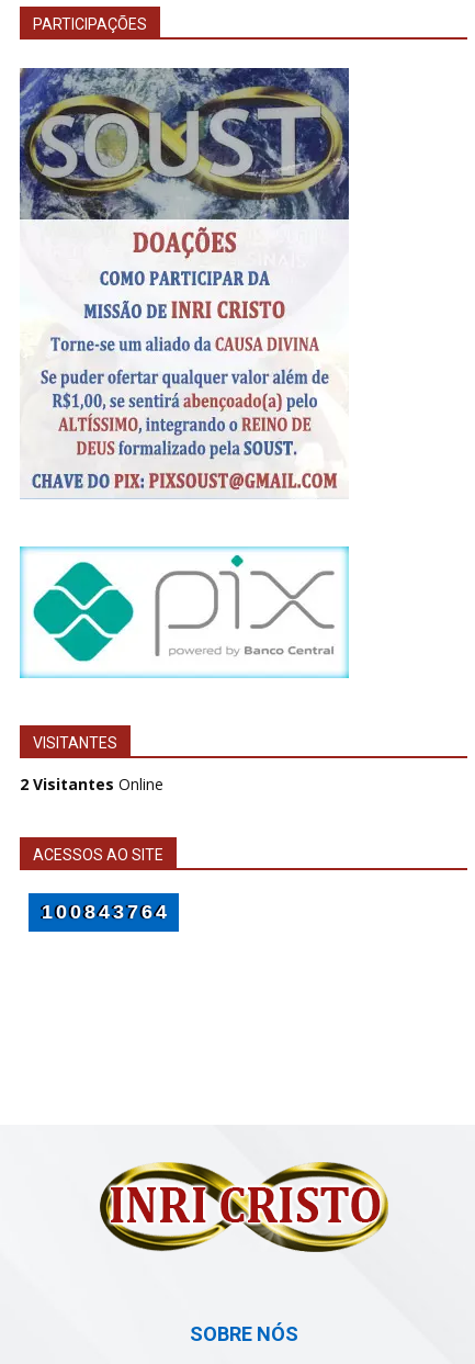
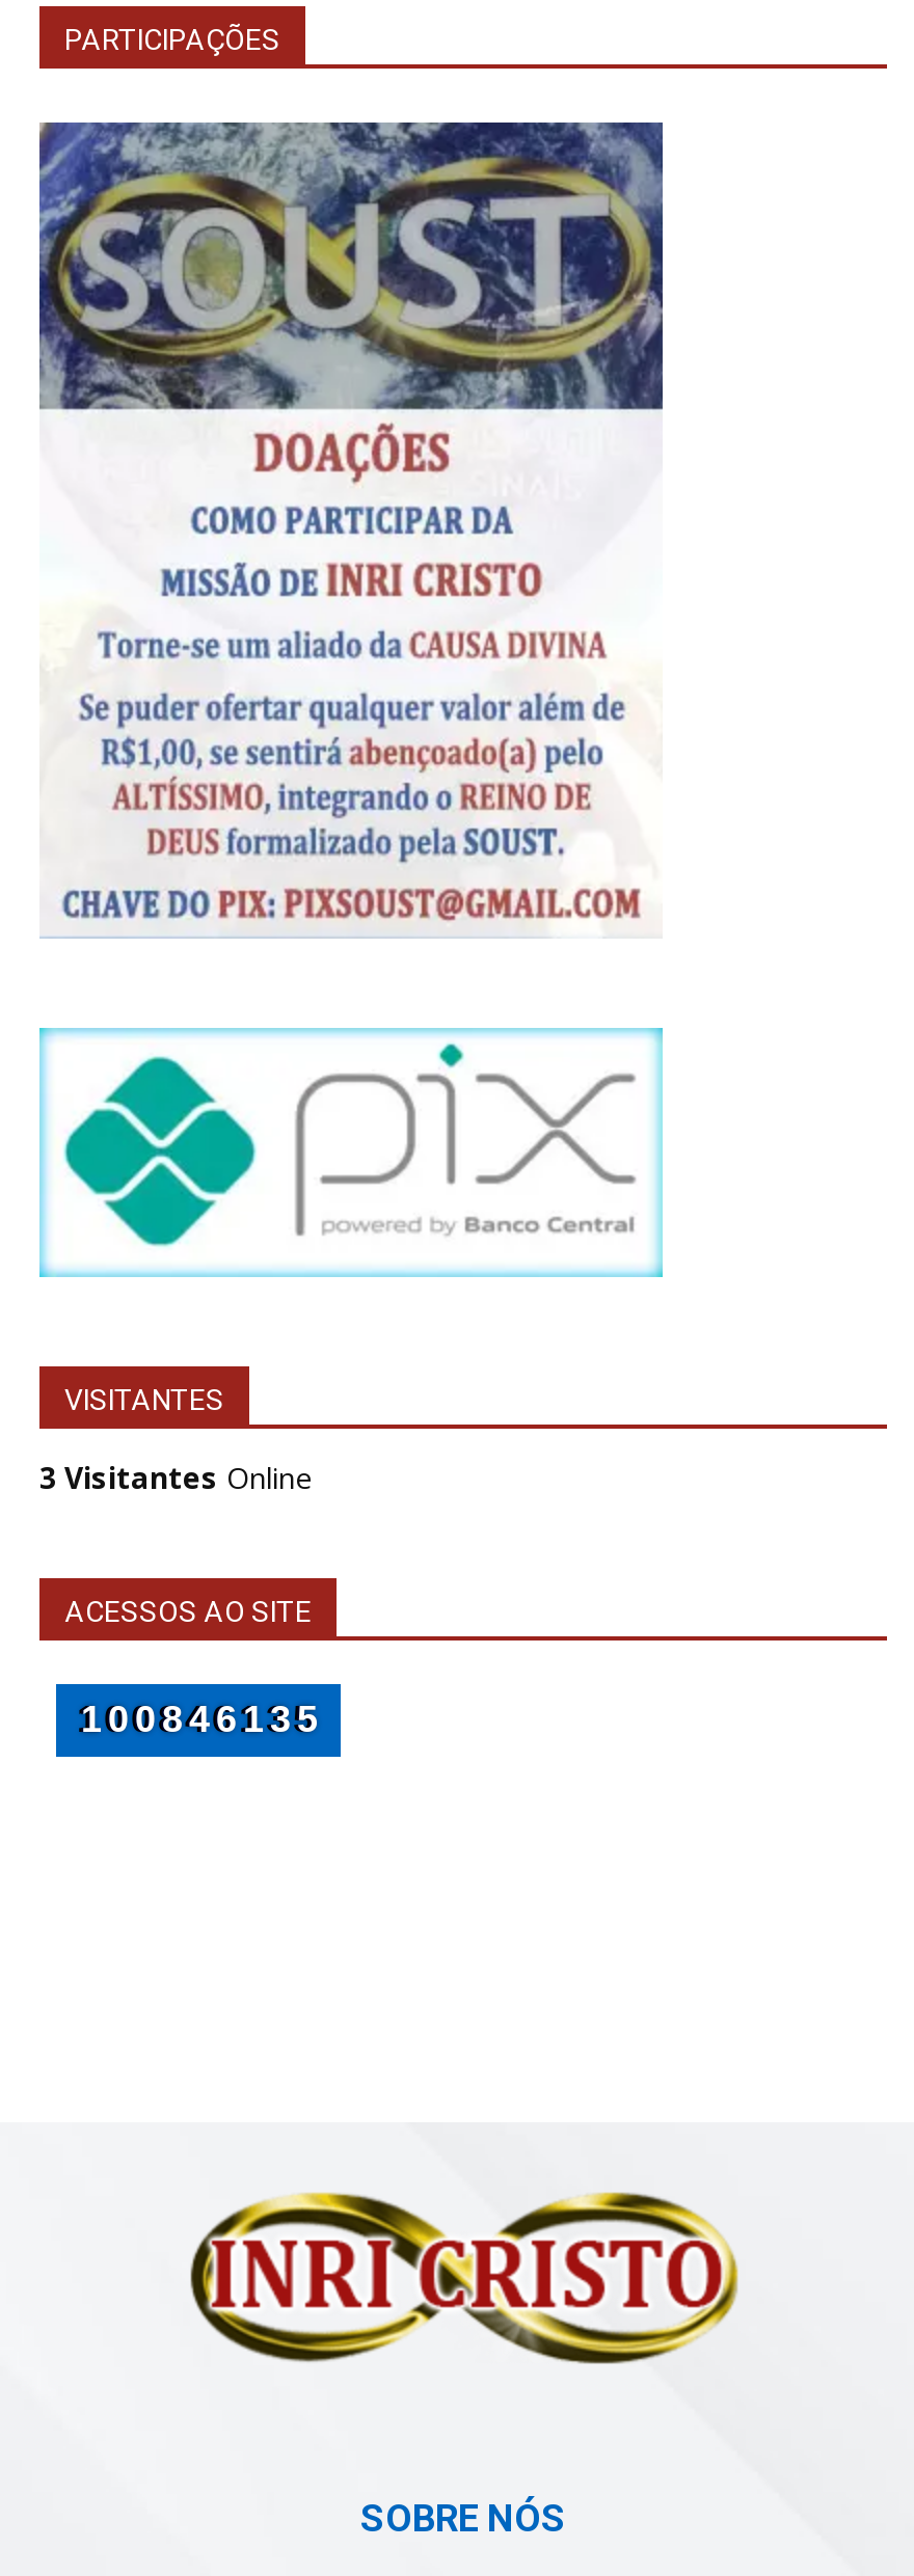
[20,774,163,795] 2 Visitantes Online -> [39,1459,312,1498] 3 Visitantes Online

